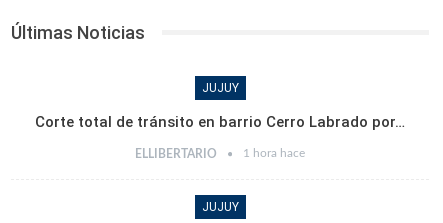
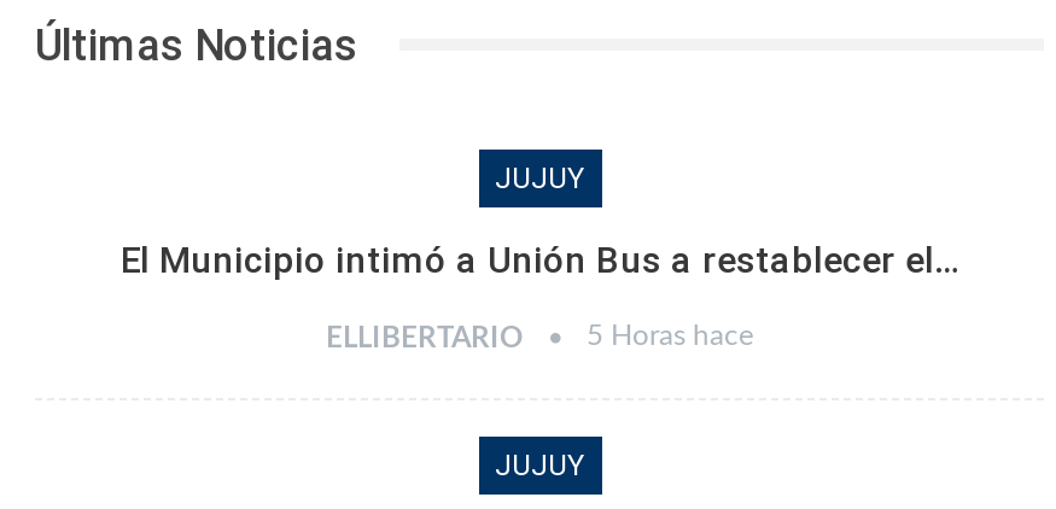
[35,113,405,131] Corte total de tránsito en barrio Cerro Labrado por… -> [121,238,958,282] El Municipio intimó a Unión Bus a restablecer el…
[135,147,305,160] ELLIBERTARIO 1 hora hace -> [326,320,753,351] ELLIBERTARIO 5 Horas hace

